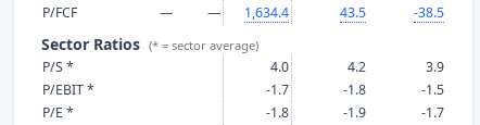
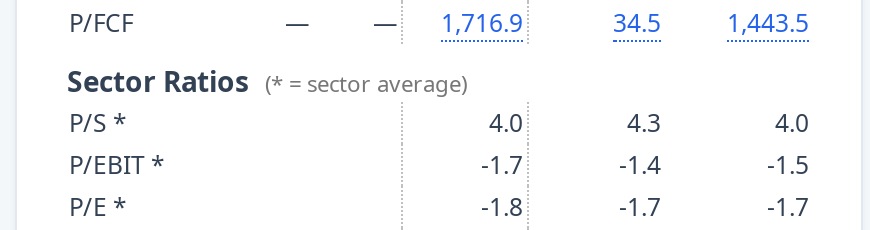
[244,3,289,22] 1,634.4 -> [441,6,523,40] 1,716.9
[340,3,366,22] 43.5 -> [613,6,661,40] 34.5
[414,3,444,22] -38.5 -> [727,6,809,40] 1,443.5
[348,58,366,76] 4.2 -> [627,106,661,140] 4.3
[426,58,444,76] 3.9 -> [775,106,809,140] 4.0
[343,80,366,99] -1.8 -> [619,148,661,182] -1.4
[343,103,366,122] -1.9 -> [619,190,661,224] -1.7

